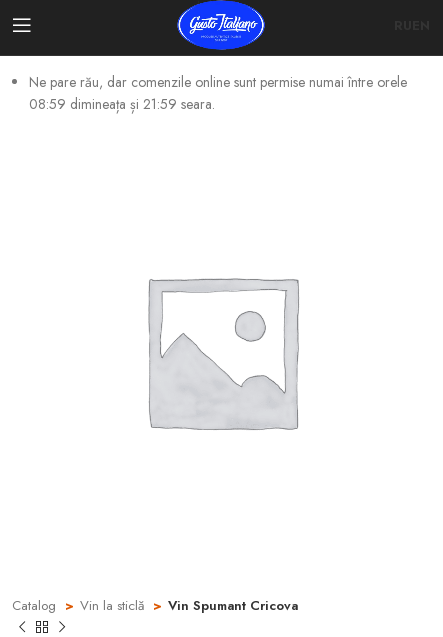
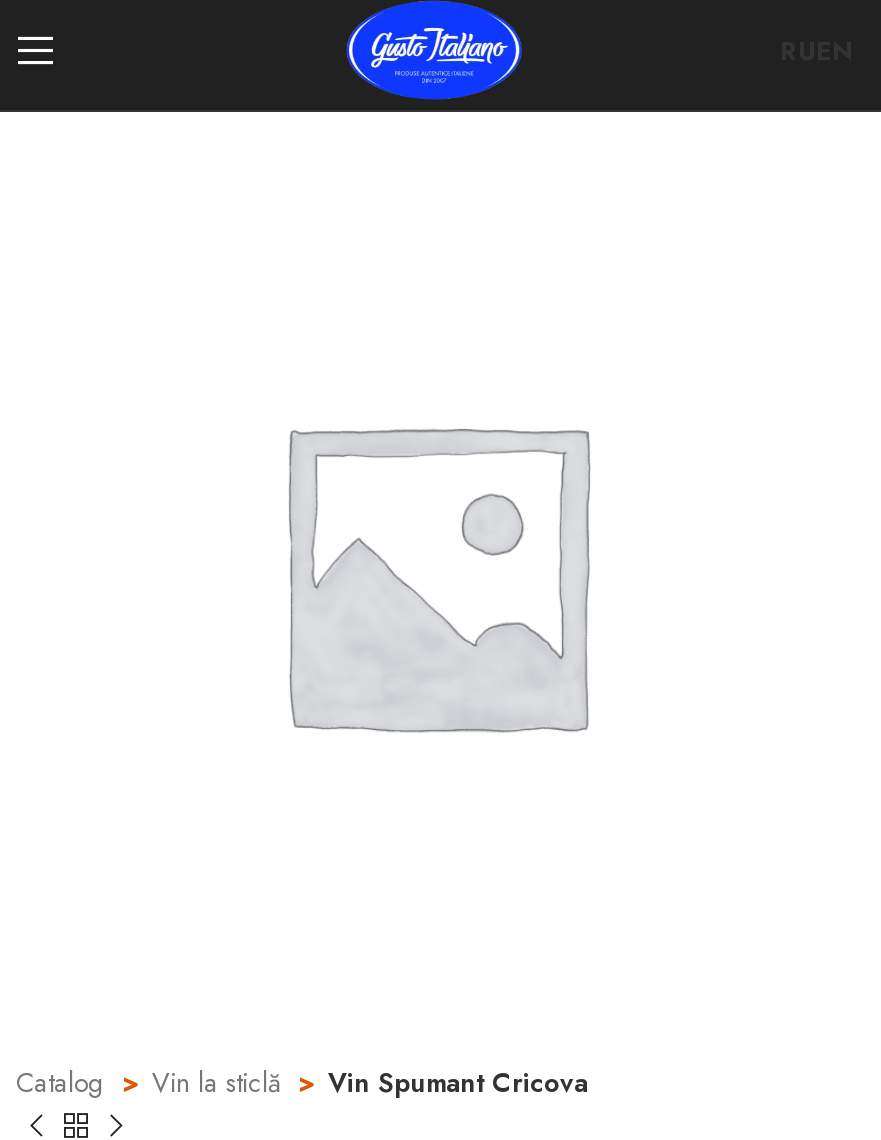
[29,72,407,114] Ne pare rău, dar comenzile online sunt permise numai între orele | 08:59 dimineața și 21:59 seara. -> none

